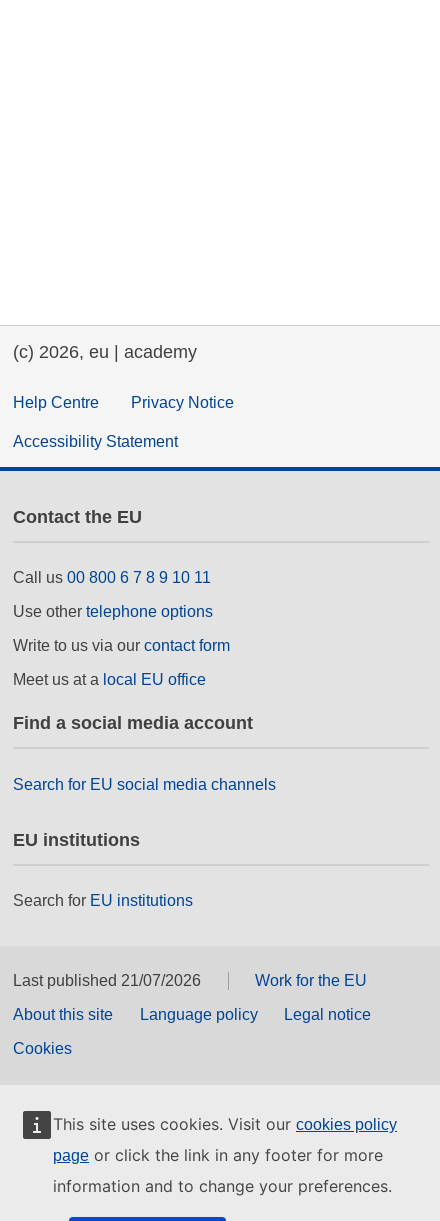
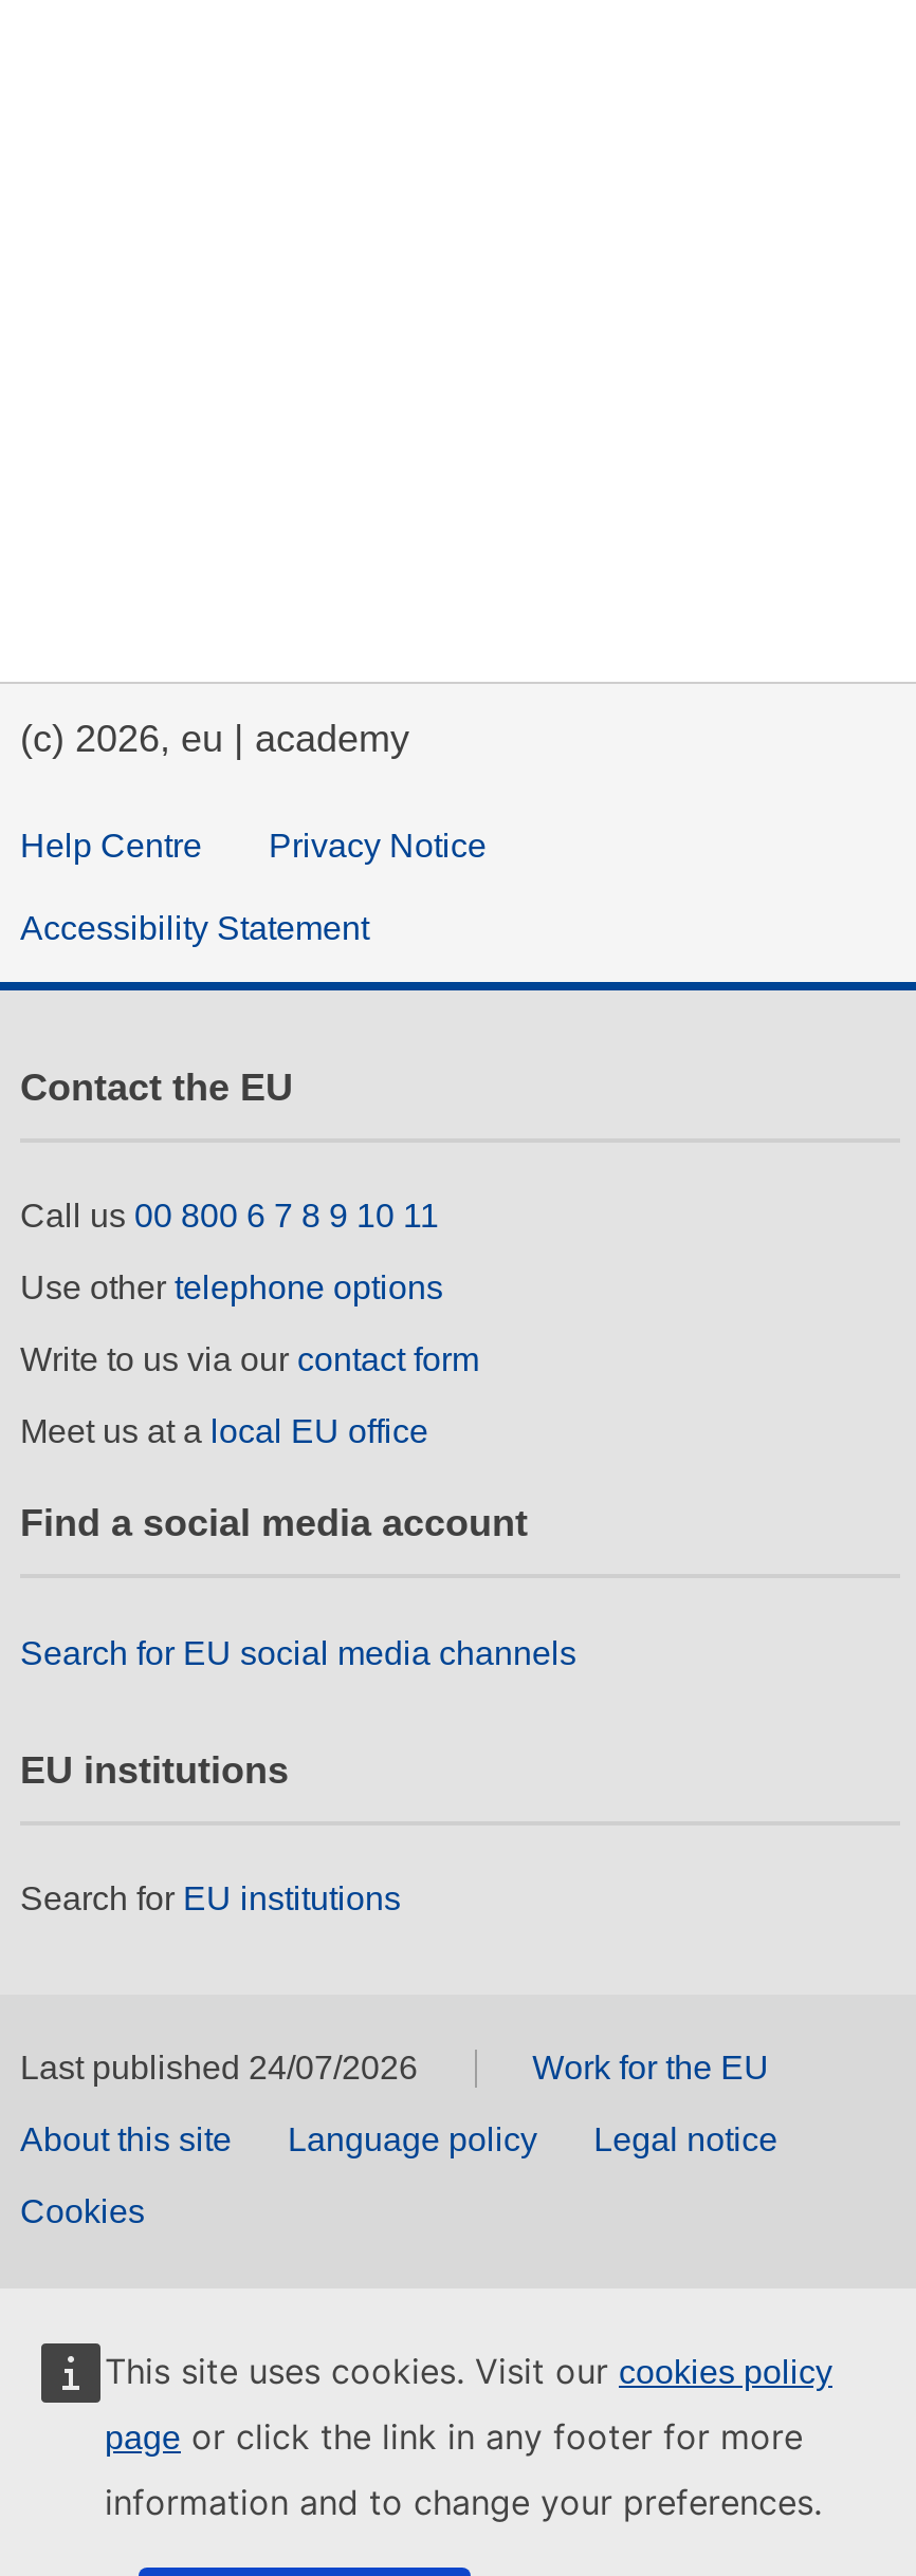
[13,972,201,989] Last published 21/07/2026 -> [20,2051,418,2087] Last published 24/07/2026

